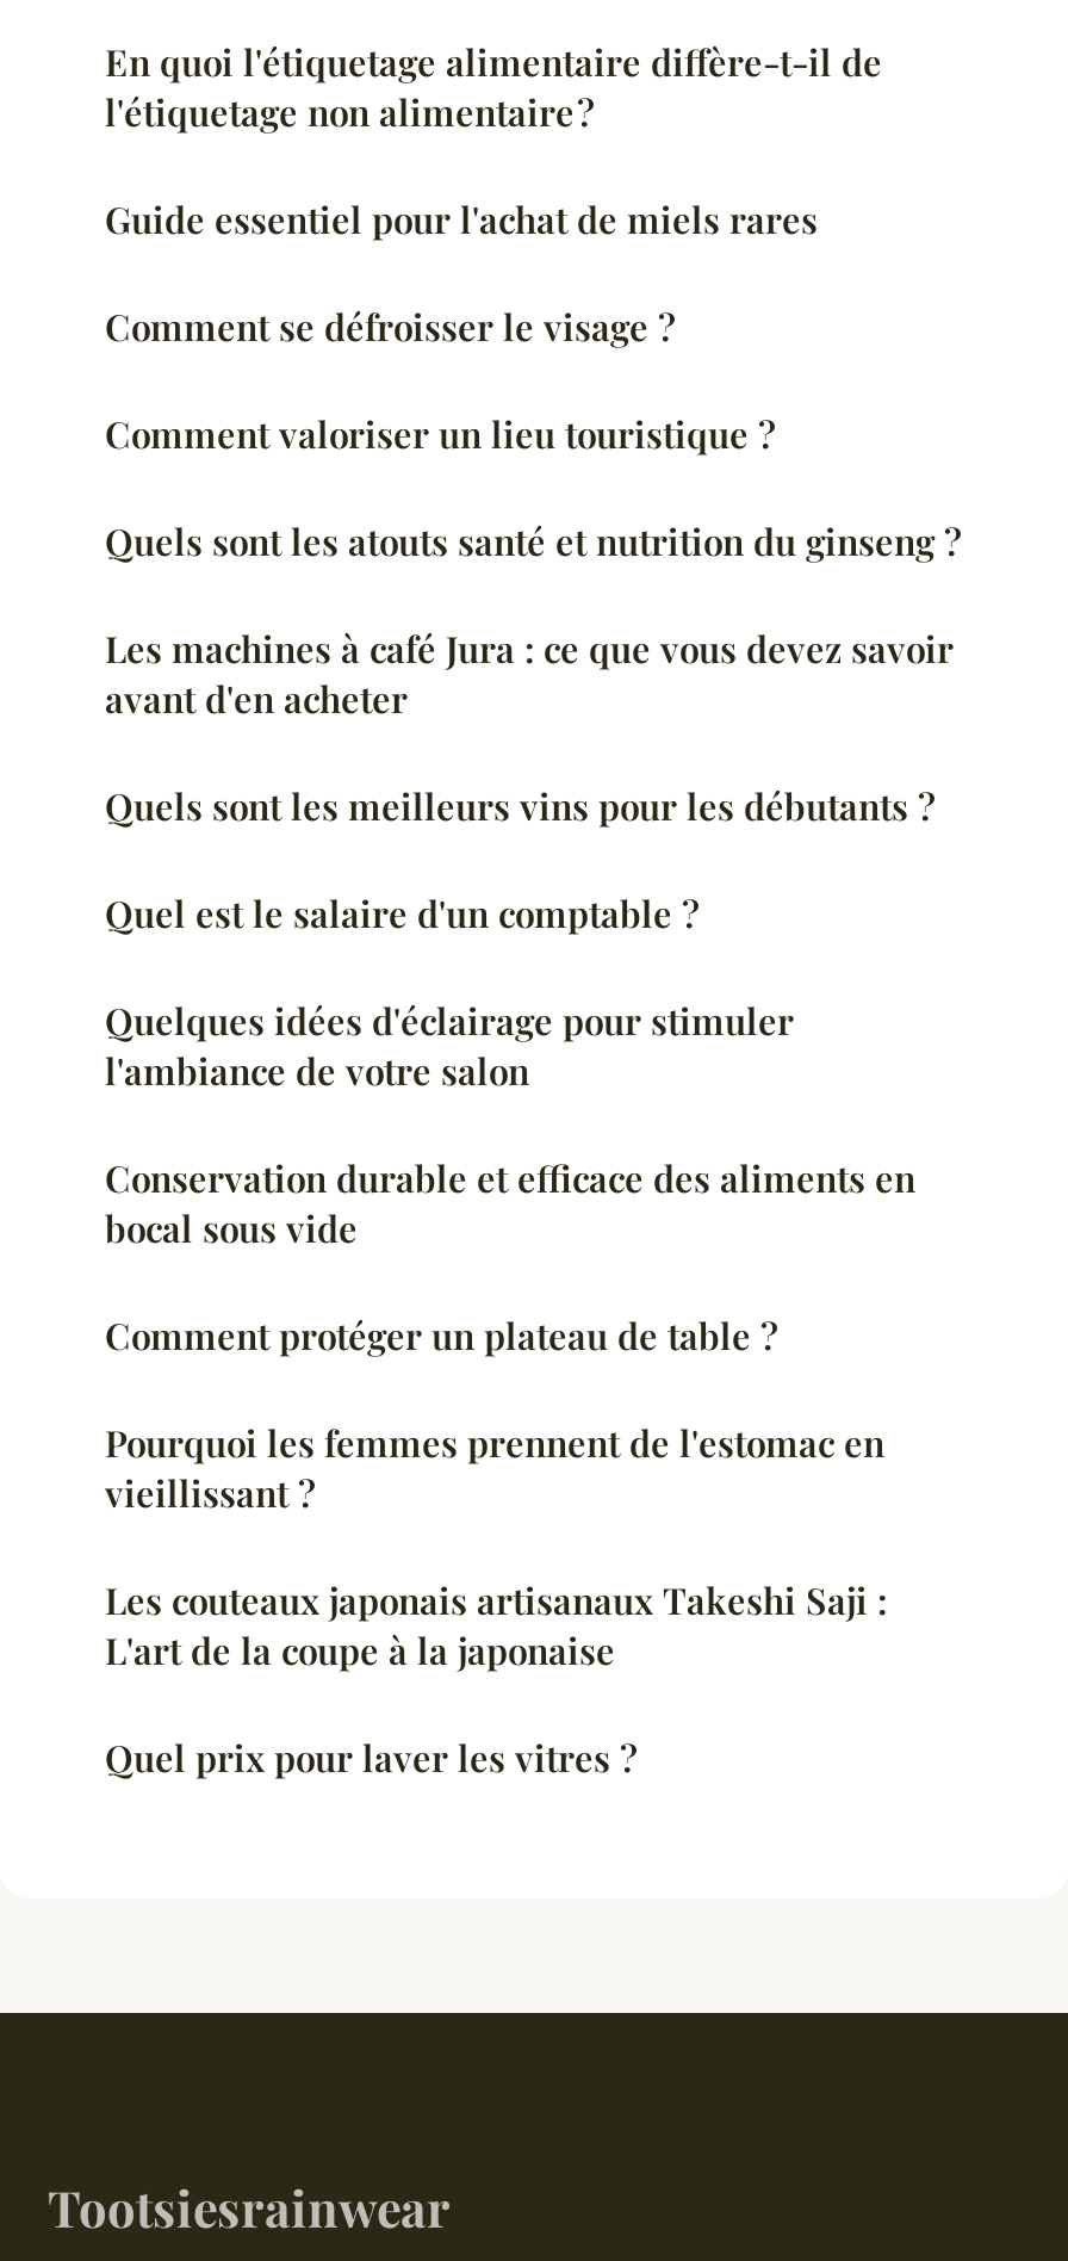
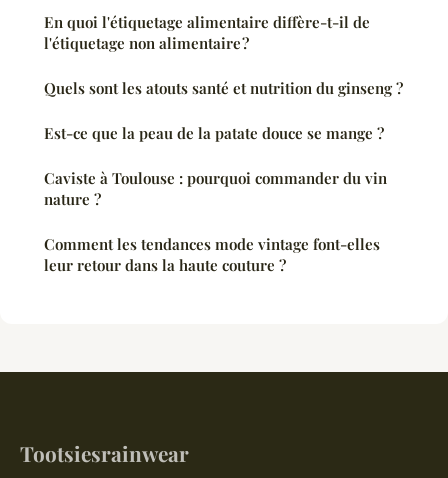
[105,197,818,459] Guide essentiel pour l'achat de miels rares | Comment se défroisser le visage ? | Comment valoriser un lieu touristique ? -> none
[105,626,954,1783] Les machines à café Jura : ce que vous devez savoir | avant d'en acheter | Quels sont les meilleurs vins pour les débutants ? | Quel est le salaire d'un comptable ? | Quelques idées d'éclairage pour stimuler | l'ambiance de votre salon | Conservation durable et efficace des aliments en | bocal sous vide | Comment protéger un plateau de table ? | Pourquoi les femmes prennent de l'estomac en | vieillissant ? | Les couteaux japonais artisanaux Takeshi Saji : | L'art de la coupe à la japonaise | Quel prix pour laver les vitres ? -> [44,123,387,275] Est-ce que la peau de la patate douce se mange ? | Caviste à Toulouse : pourquoi commander du vin | nature ? | Comment les tendances mode vintage font-elles | leur retour dans la haute couture ?

